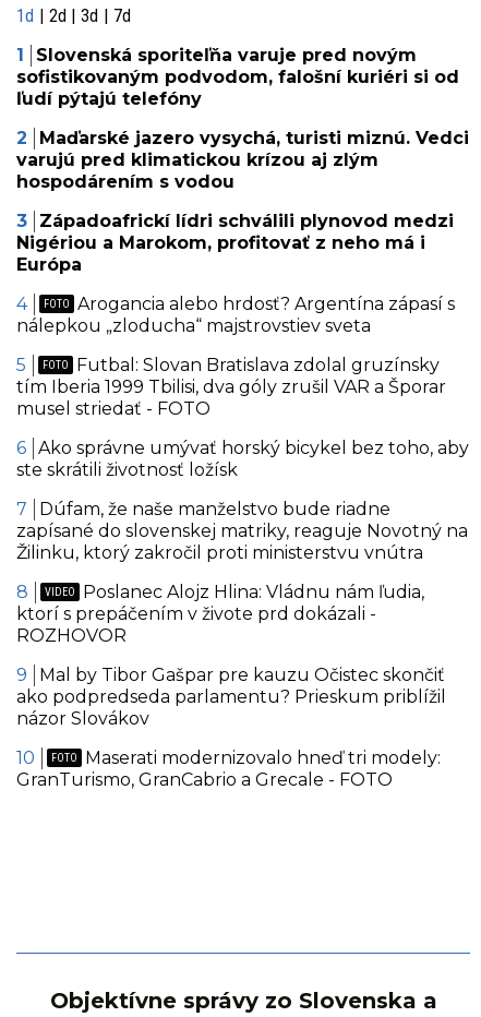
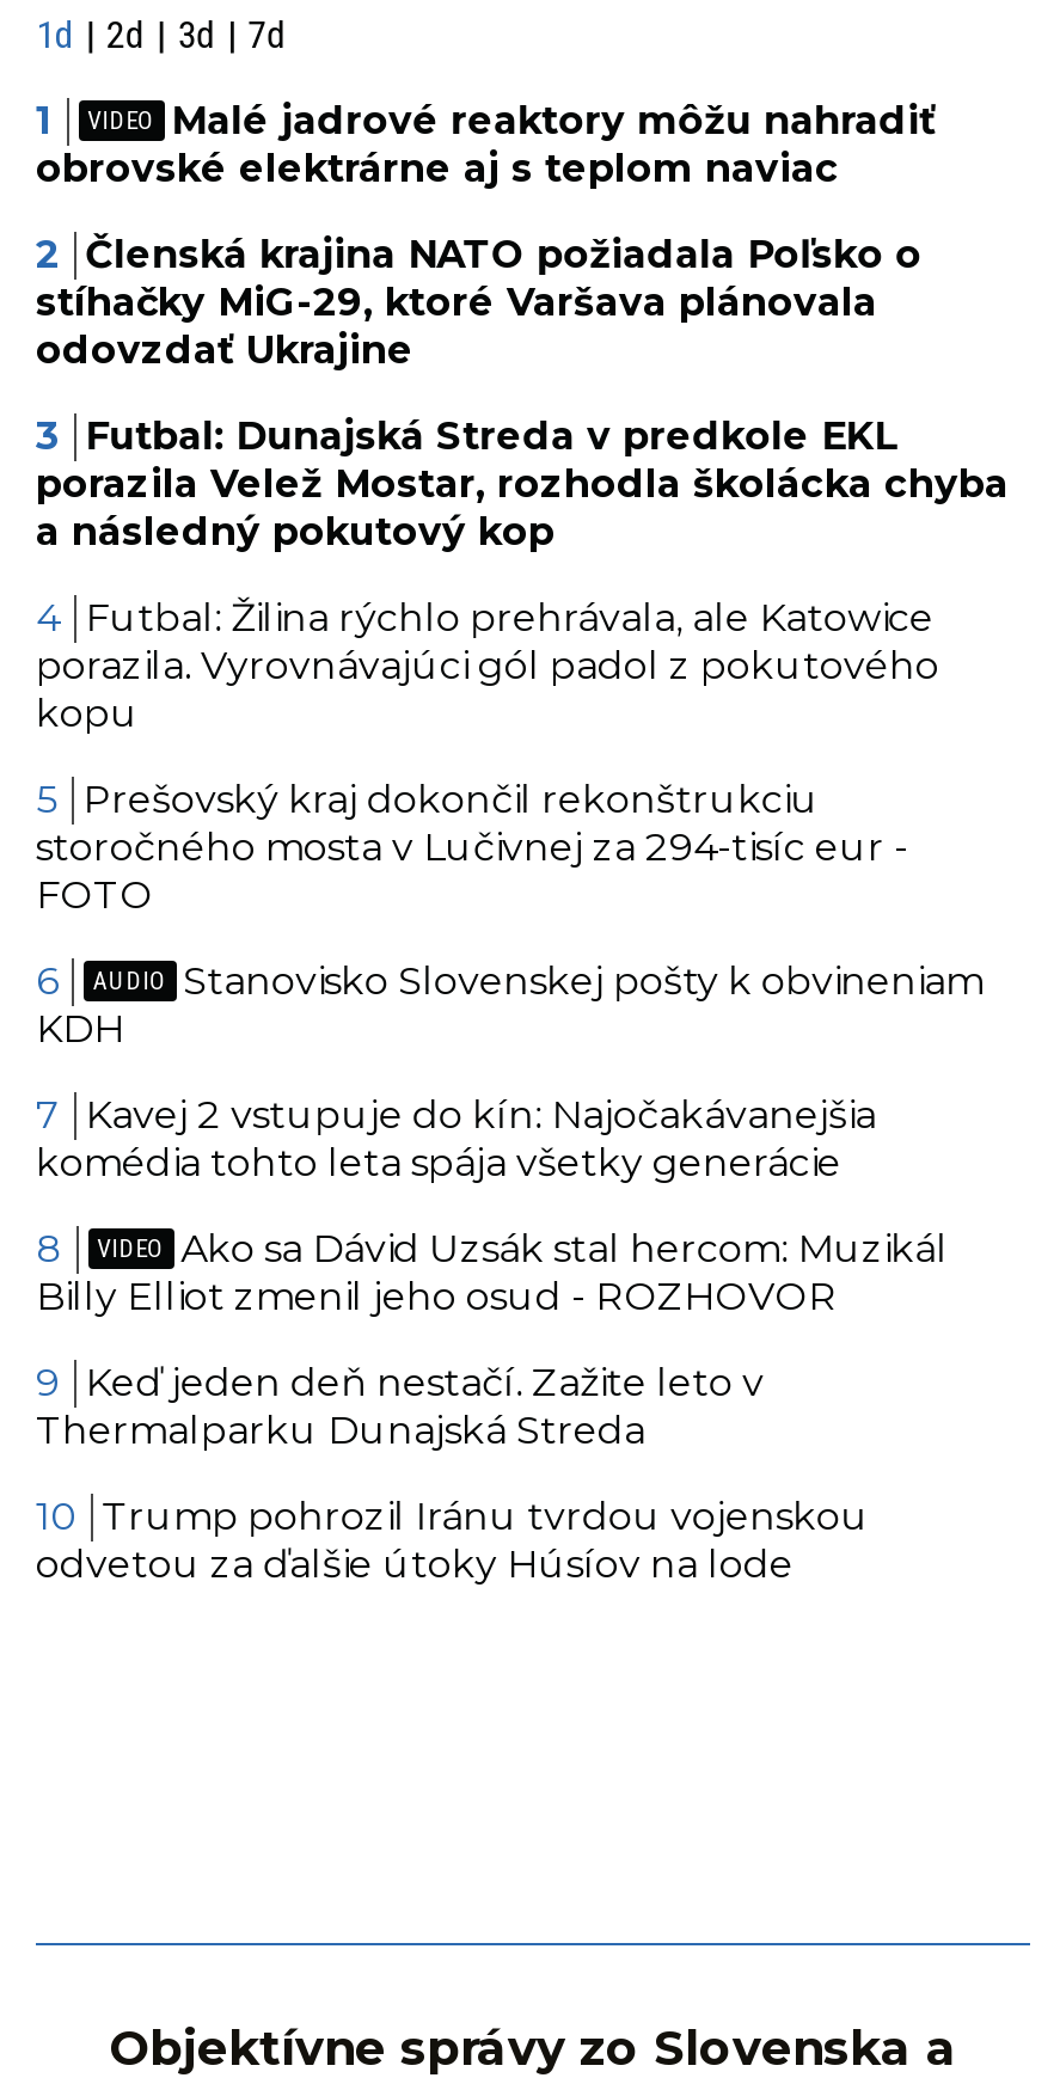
[16,44,459,109] Slovenská sporiteľňa varuje pred novým | sofistikovaným podvodom, falošní kuriéri si od | ľudí pýtajú telefóny -> [36,97,936,190] Malé jadrové reaktory môžu nahradiť | obrovské elektrárne aj s teplom naviac
[16,127,469,192] Maďarské jazero vysychá, turisti miznú. Vedci | varujú pred klimatickou krízou aj zlým | hospodárením s vodou -> [36,231,922,372] Členská krajina NATO požiadala Poľsko o | stíhačky MiG-29, ktoré Varšava plánovala | odovzdať Ukrajine
[16,210,453,274] Západoafrickí lídri schválili plynovod medzi | Nigériou a Marokom, profitovať z neho má i | Európa -> [36,412,1009,553] Futbal: Dunajská Streda v predkole EKL | porazila Velež Mostar, rozhodla školácka chyba | a následný pokutový kop
[16,293,454,336] Arogancia alebo hrdosť? Argentína zápasí s | nálepkou „zloducha“ majstrovstiev sveta -> [36,594,939,735] Futbal: Žilina rýchlo prehrávala, ale Katowice | porazila. Vyrovnávajúci gól padol z pokutového | kopu
[16,354,446,418] Futbal: Slovan Bratislava zdolal gruzínsky | tím Iberia 1999 Tbilisi, dva góly zrušil VAR a Šporar | musel striedať - FOTO -> [36,776,908,917] Prešovský kraj dokončil rekonštrukciu | storočného mosta v Lučivnej za 294-tisíc eur - | FOTO
[16,437,469,480] Ako správne umývať horský bicykel bez toho, aby | ste skrátili životnosť ložísk -> [36,957,984,1050] Stanovisko Slovenskej pošty k obvineniam | KDH
[16,498,468,563] Dúfam, že naše manželstvo bude riadne | zapísané do slovenskej matriky, reaguje Novotný na | Žilinku, ktorý zakročil proti ministerstvu vnútra -> [36,1091,876,1184] Kavej 2 vstupuje do kín: Najočakávanejšia | komédia tohto leta spája všetky generácie
[16,581,424,645] Poslanec Alojz Hlina: Vládnu nám ľudia, | ktorí s prepáčením v živote prd dokázali - | ROZHOVOR -> [36,1225,948,1318] Ako sa Dávid Uzsák stal hercom: Muzikál | Billy Elliot zmenil jeho osud - ROZHOVOR
[16,664,446,728] Mal by Tibor Gašpar pre kauzu Očistec skončiť | ako podpredseda parlamentu? Prieskum priblížil | názor Slovákov -> [36,1359,764,1452] Keď jeden deň nestačí. Zažite leto v | Thermalparku Dunajská Streda
[16,747,440,789] Maserati modernizovalo hneď tri modely: | GranTurismo, GranCabrio a Grecale - FOTO -> [36,1492,869,1586] Trump pohrozil Iránu tvrdou vojenskou | odvetou za ďalšie útoky Húsíov na lode

